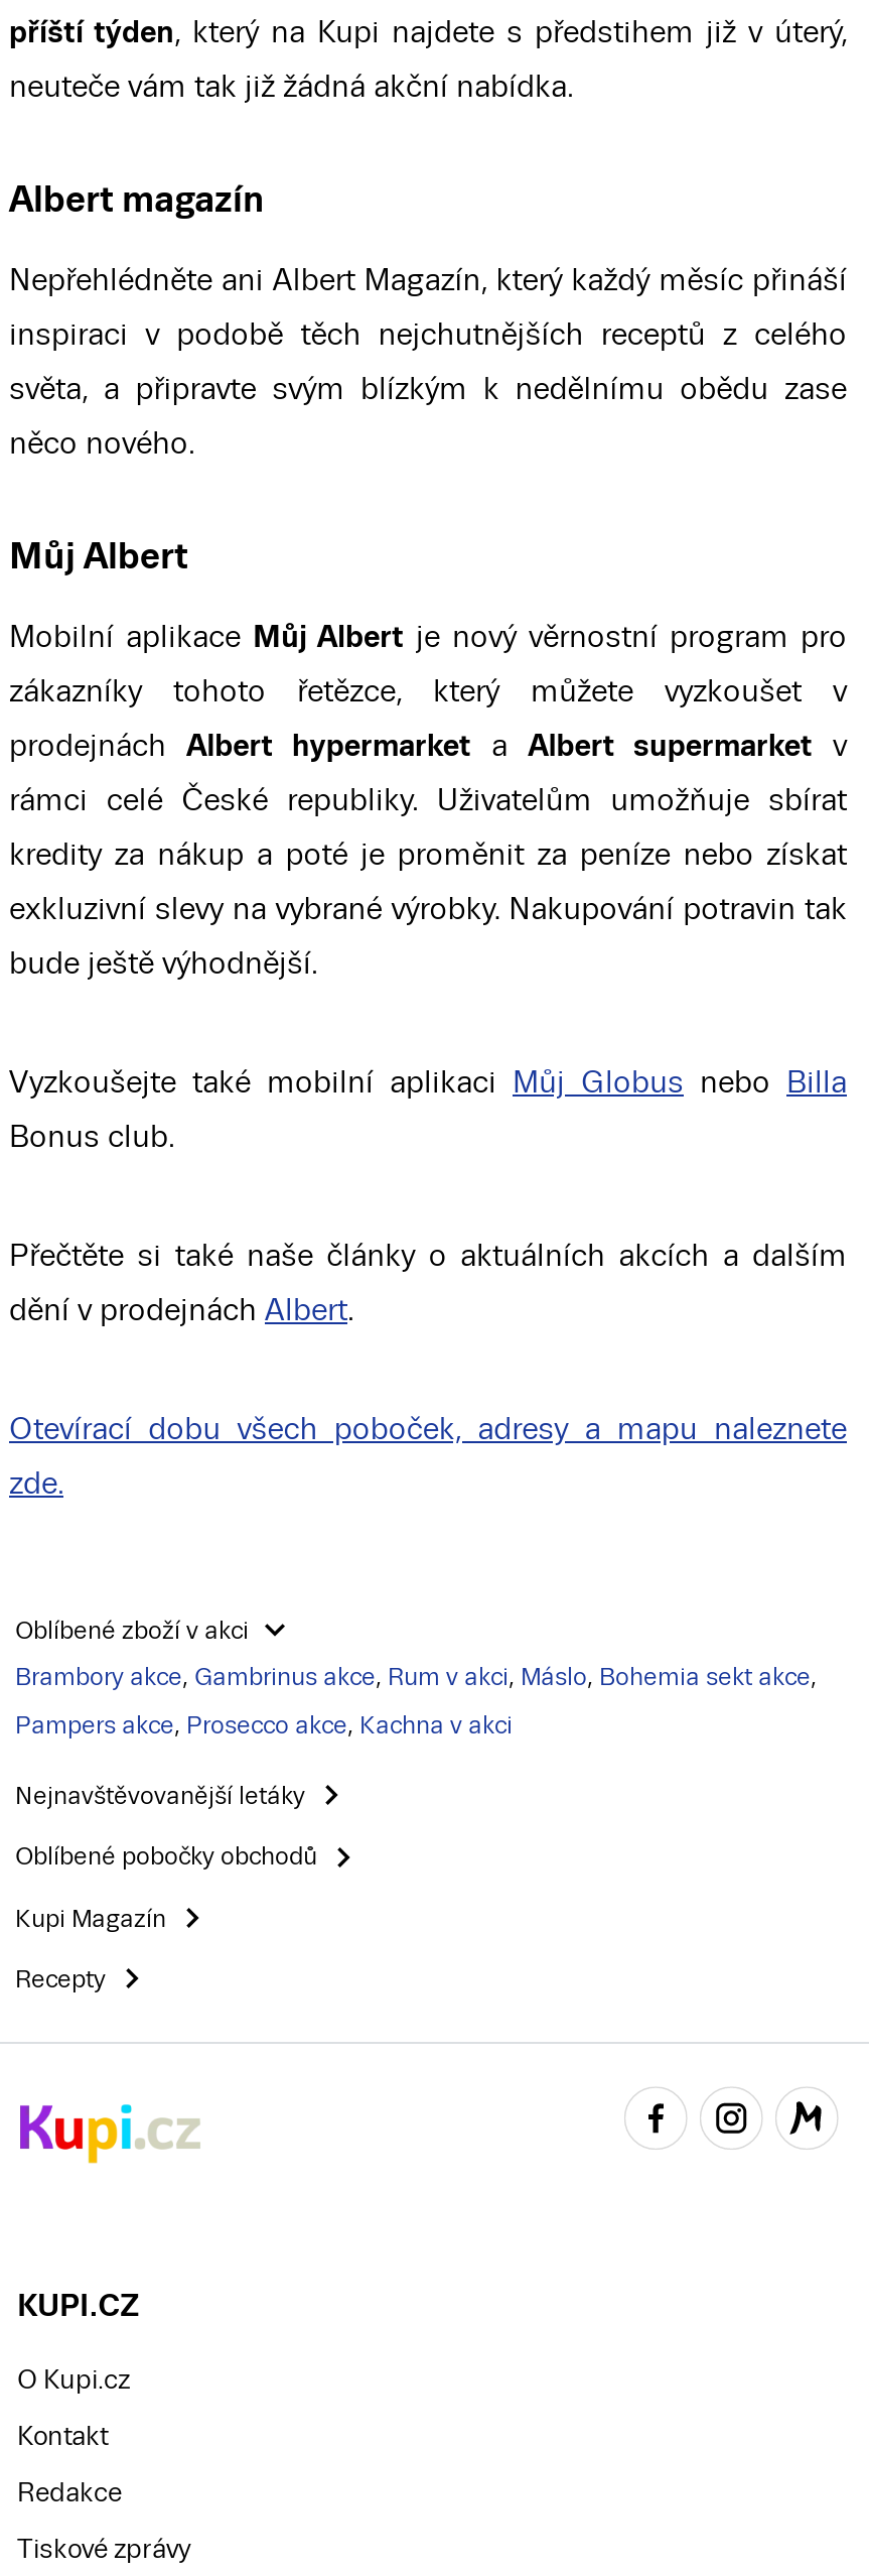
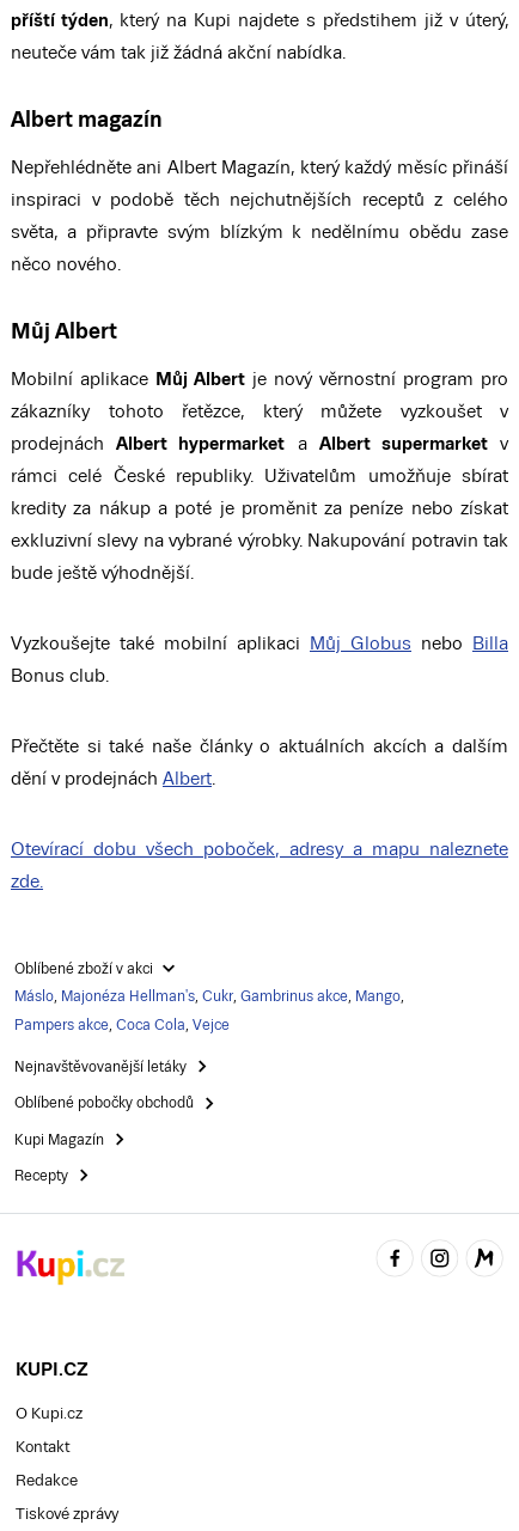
[15,1663,817,1691] Brambory akce, Gambrinus akce, Rum v akci, Máslo, Bohemia sekt akce, -> [14,988,404,1005] Máslo, Majonéza Hellman's, Cukr, Gambrinus akce, Mango,
[15,1711,513,1739] Pampers akce, Prosecco akce, Kachna v akci -> [14,1017,230,1033] Pampers akce, Coca Cola, Vejce

